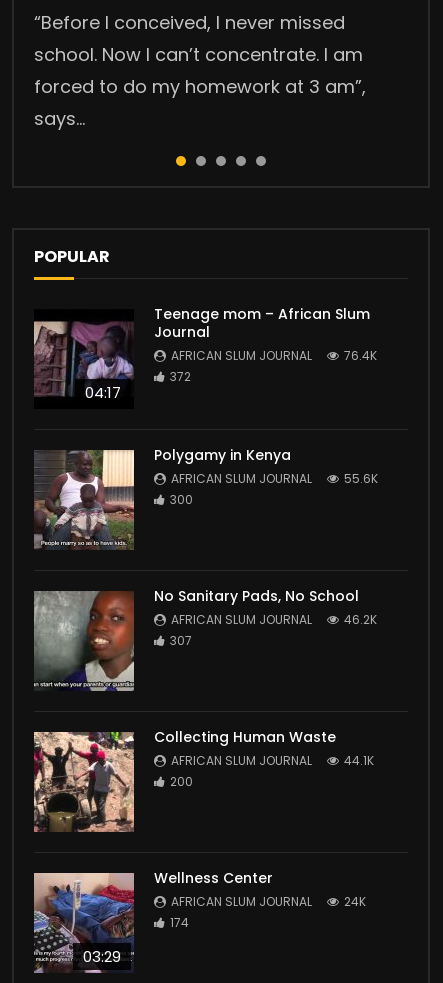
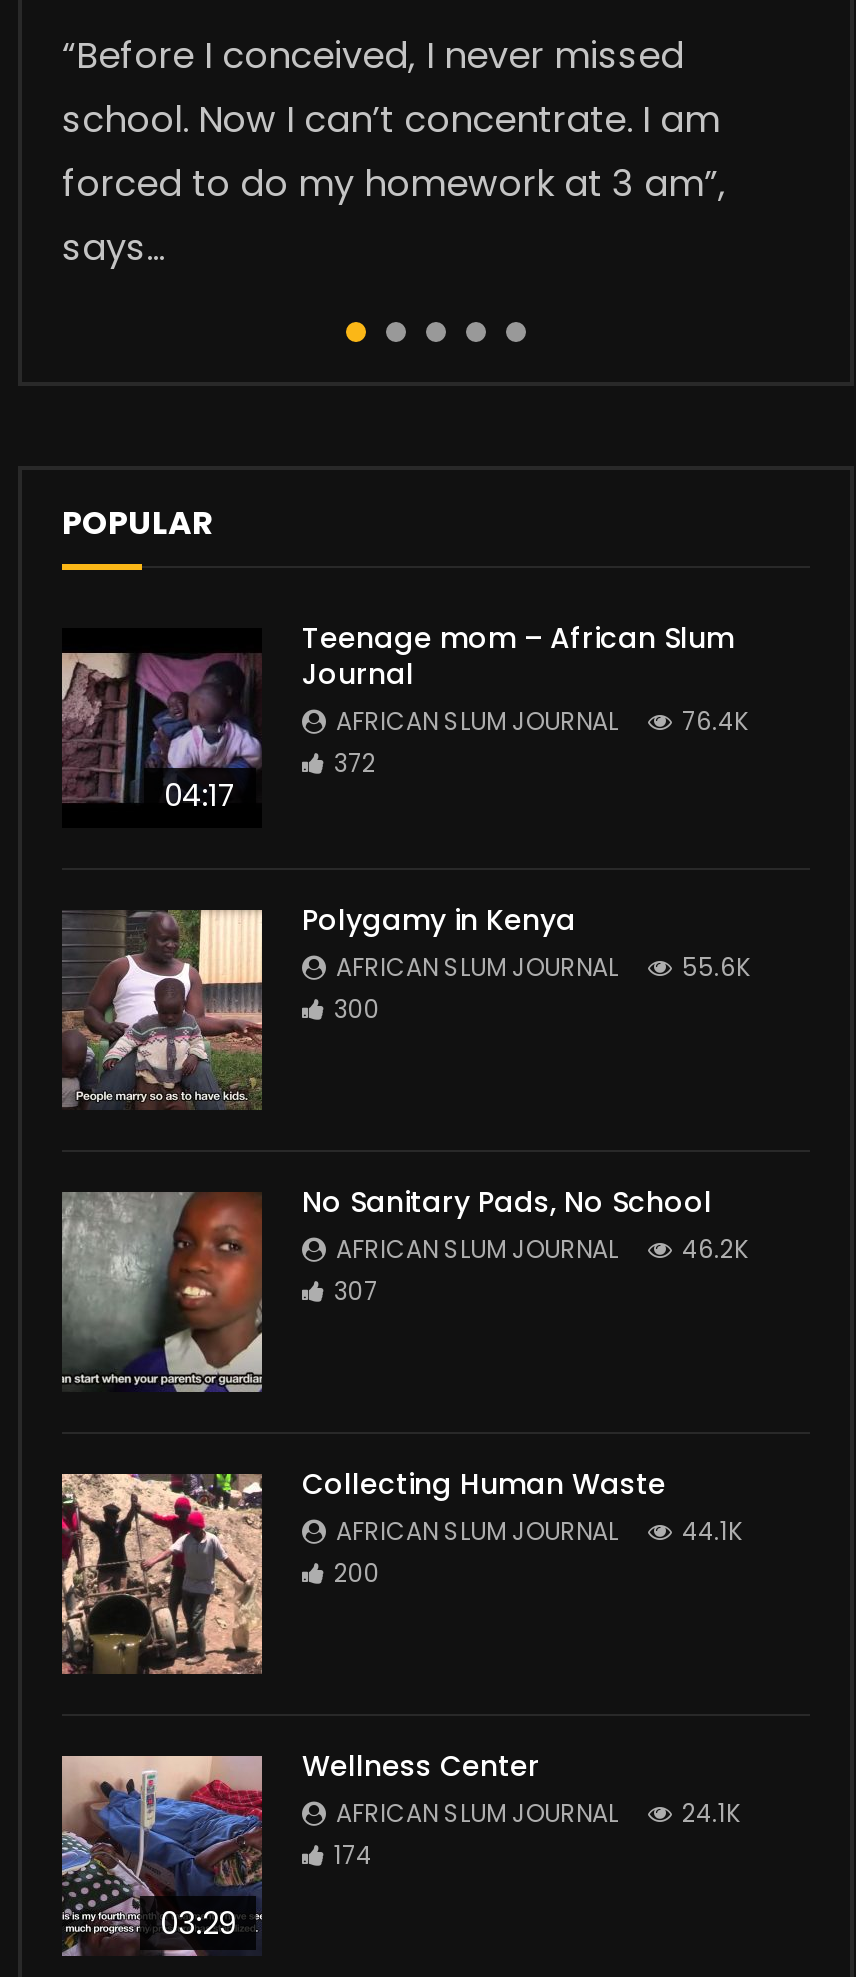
[171,893,366,910] AFRICAN SLUM JOURNAL 24K -> [336,1796,740,1830] AFRICAN SLUM JOURNAL 24.1K

